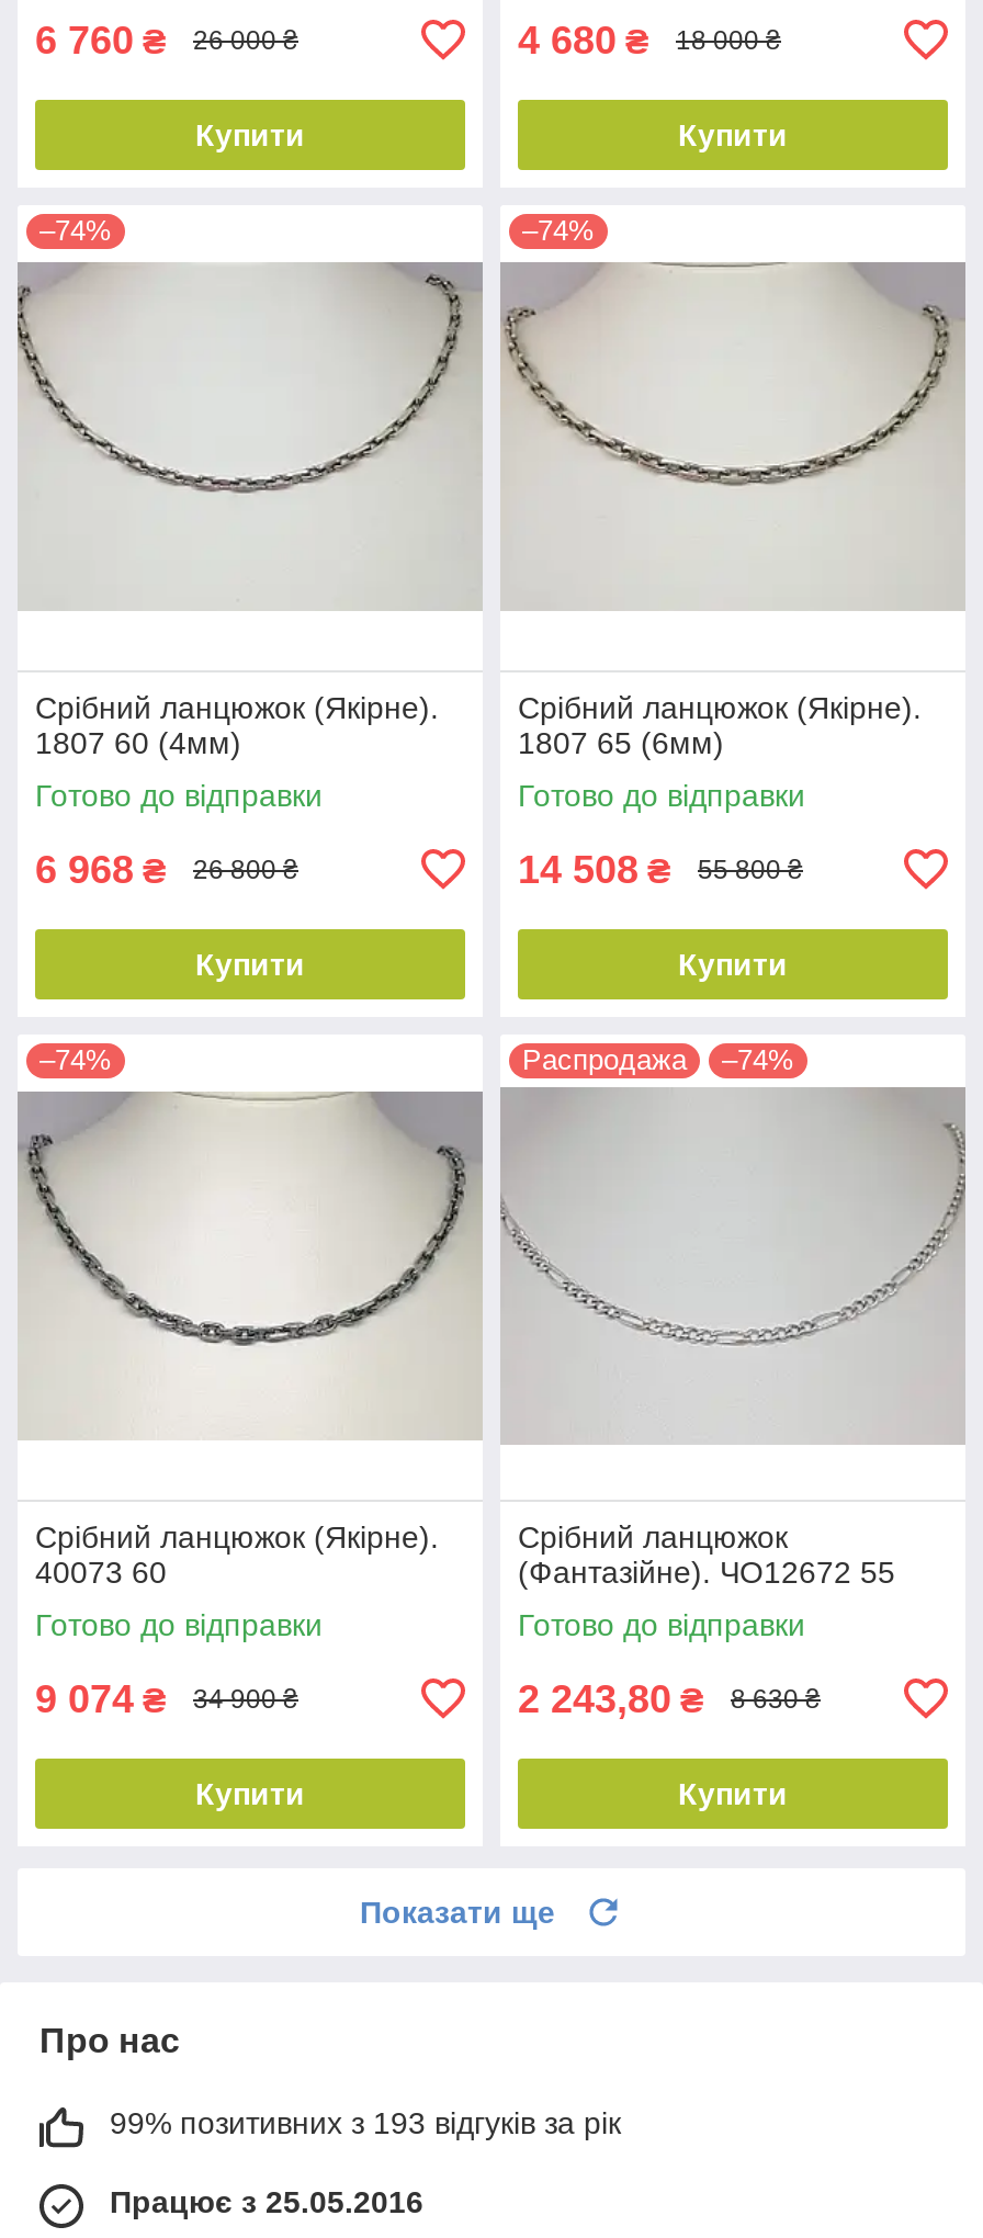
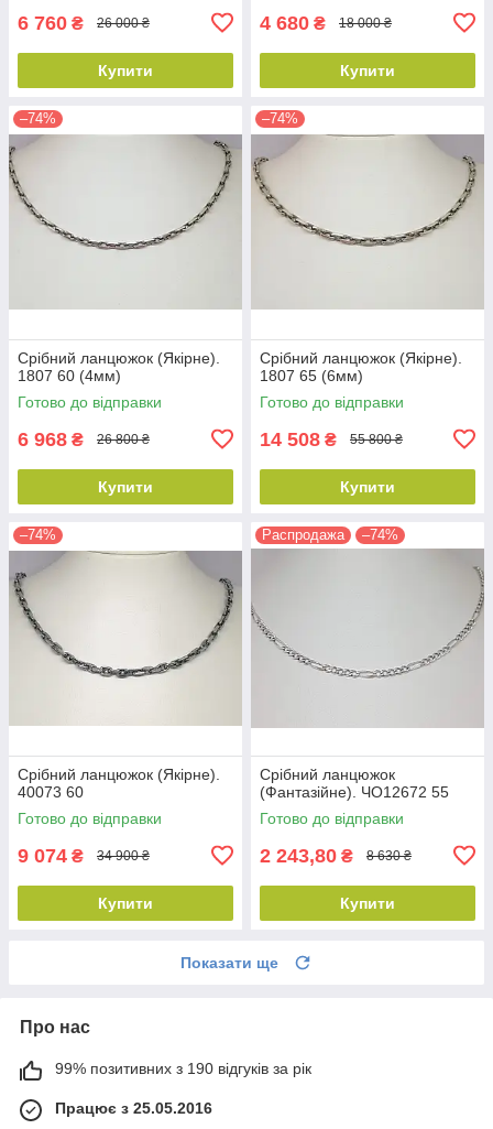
[110,2105,621,2140] 99% позитивних з 193 відгуків за рік -> [55,1059,311,1077] 99% позитивних з 190 відгуків за рік

